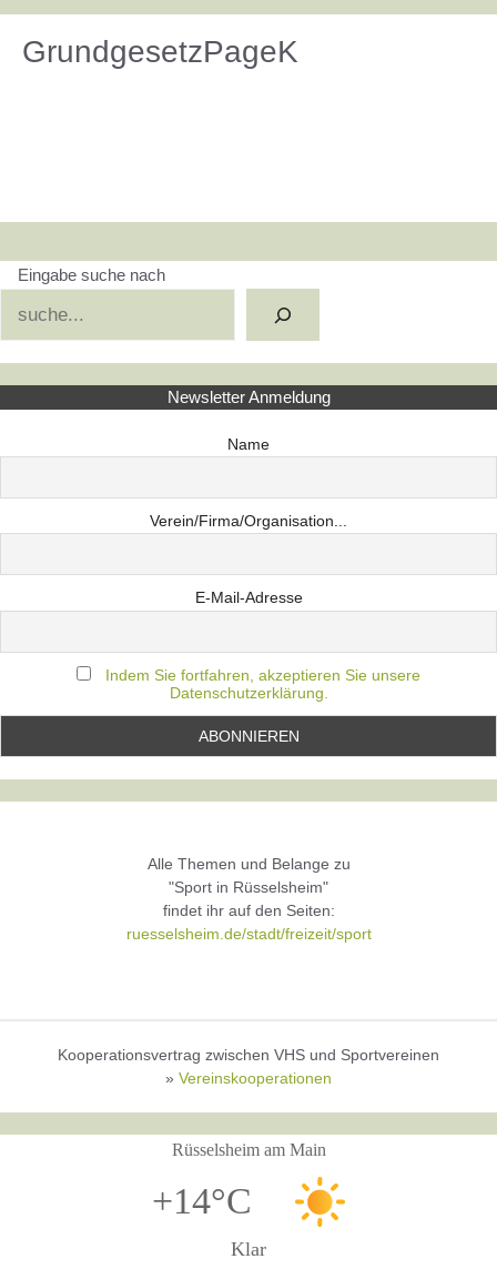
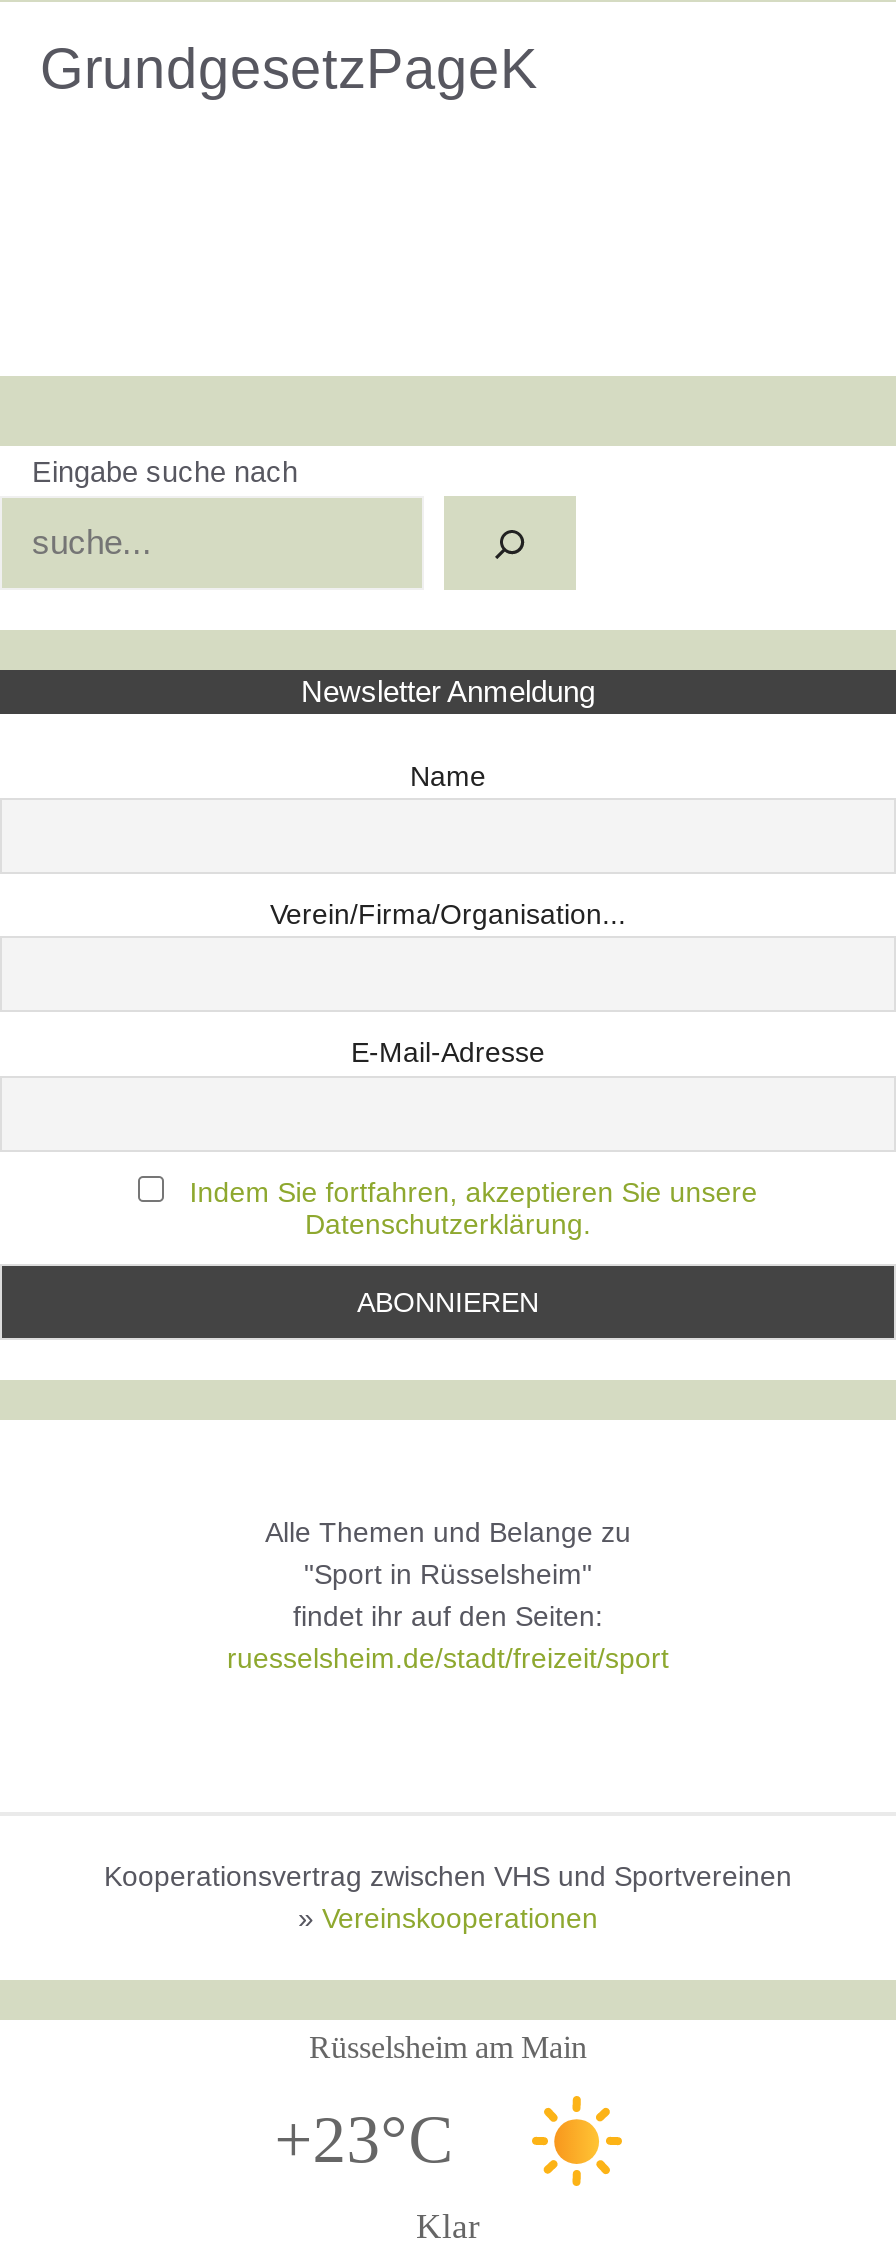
[152,1180,252,1221] +14°C -> [274,2102,454,2176] +23°C

